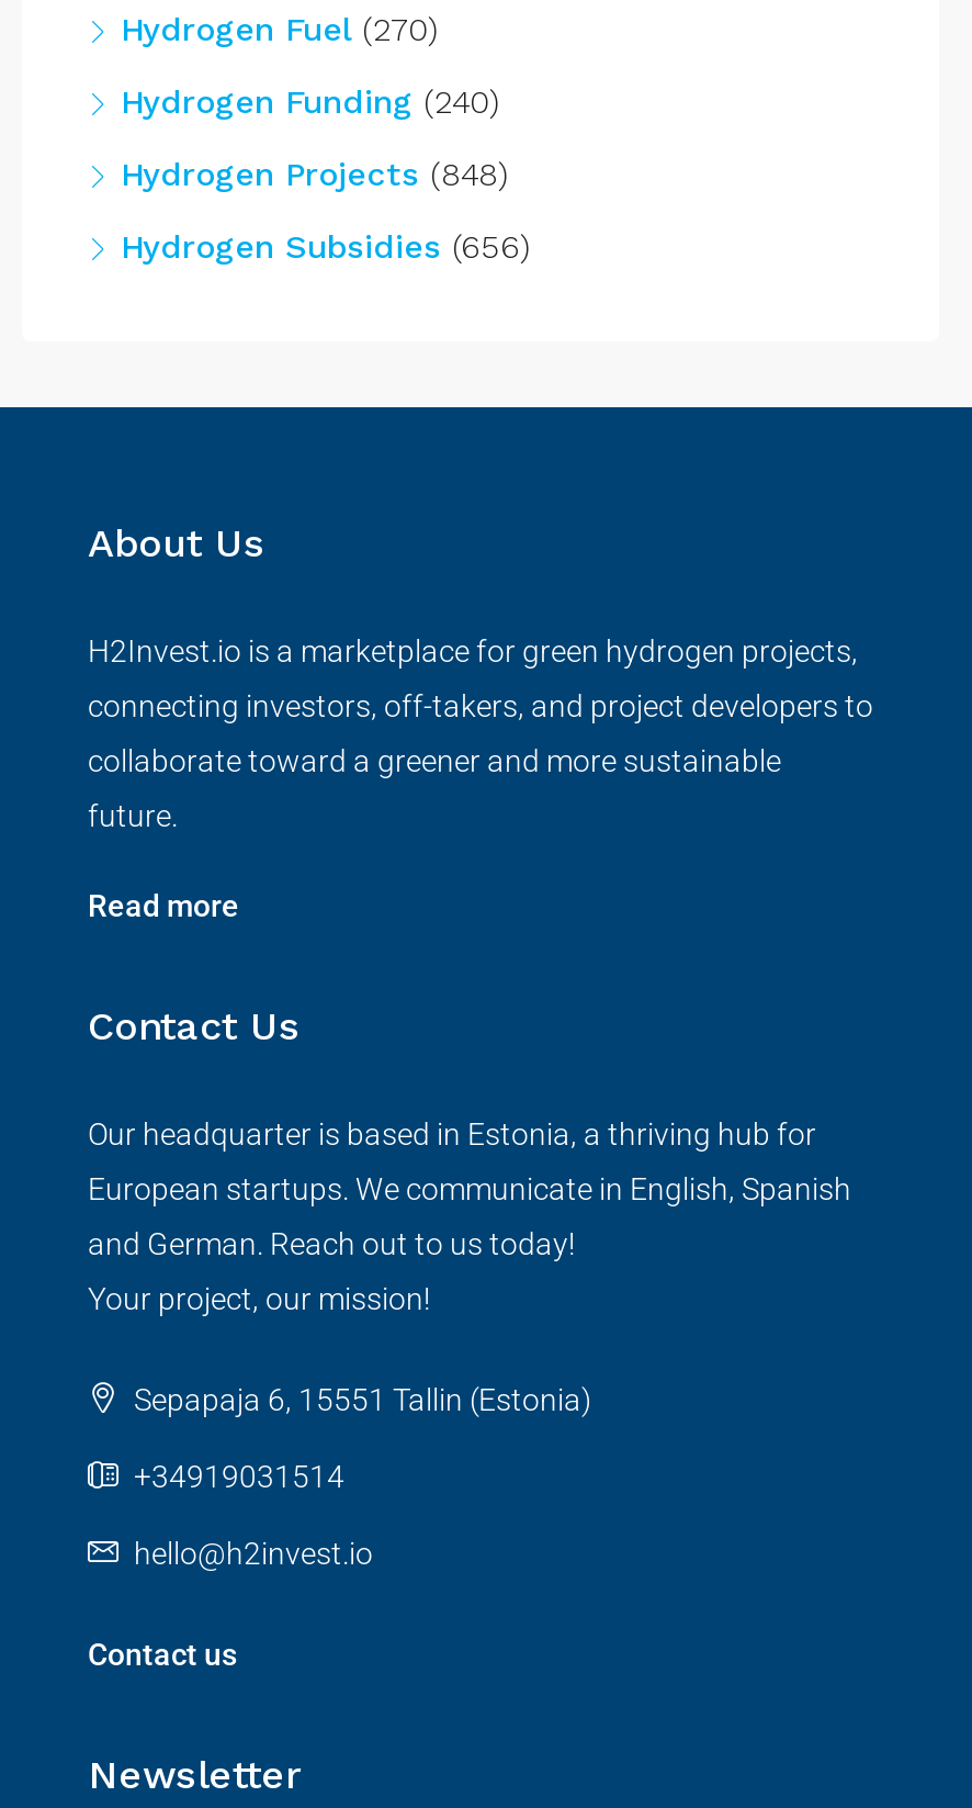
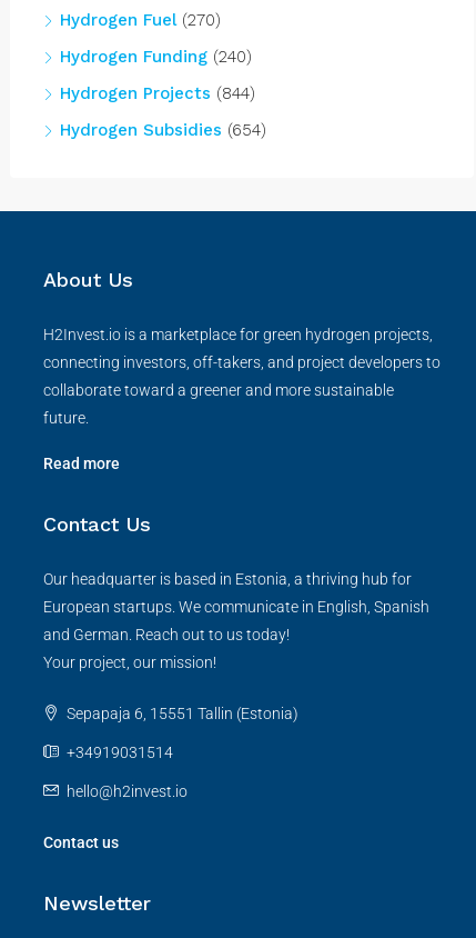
[121,155,509,194] Hydrogen Projects (848) -> [60,83,255,103] Hydrogen Projects (844)
[121,227,531,267] Hydrogen Subsidies (656) -> [60,120,266,140] Hydrogen Subsidies (654)

